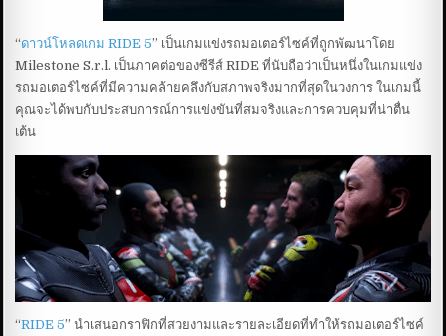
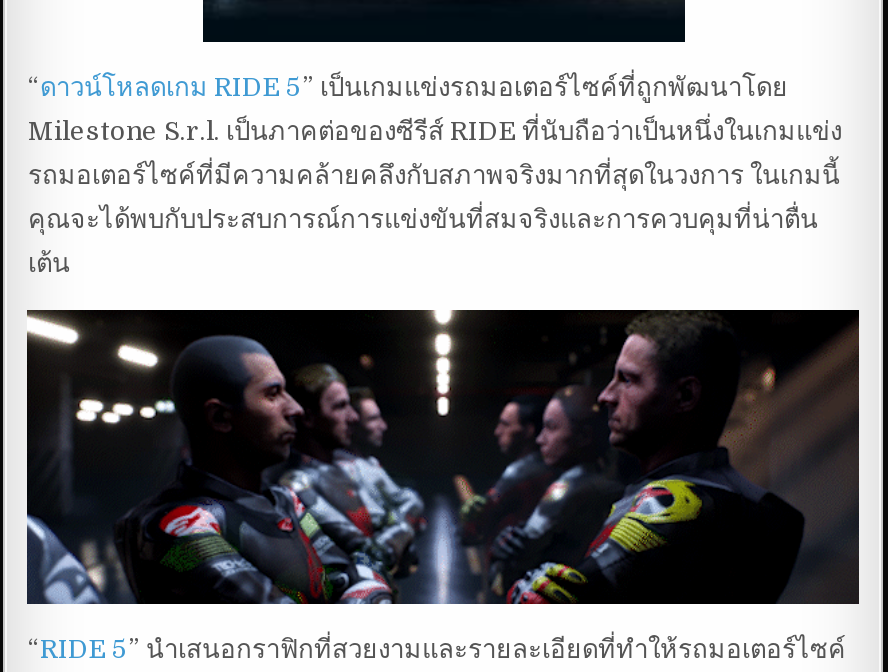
[14,154,430,303] [image] -> [27,310,859,606] [image]

